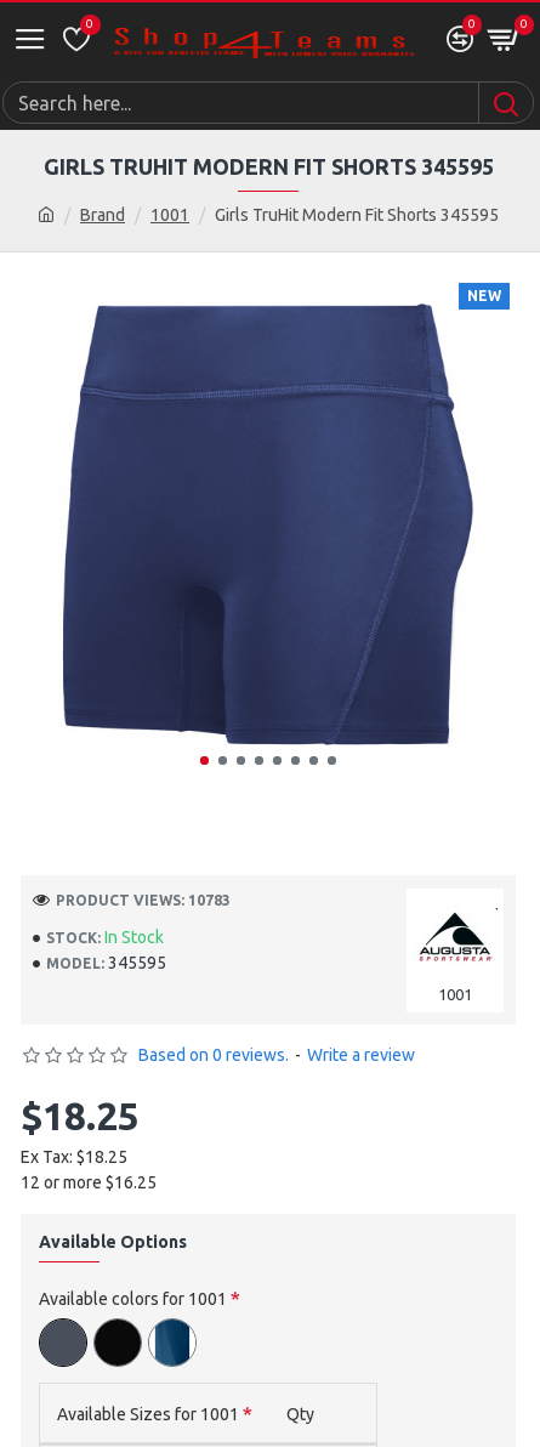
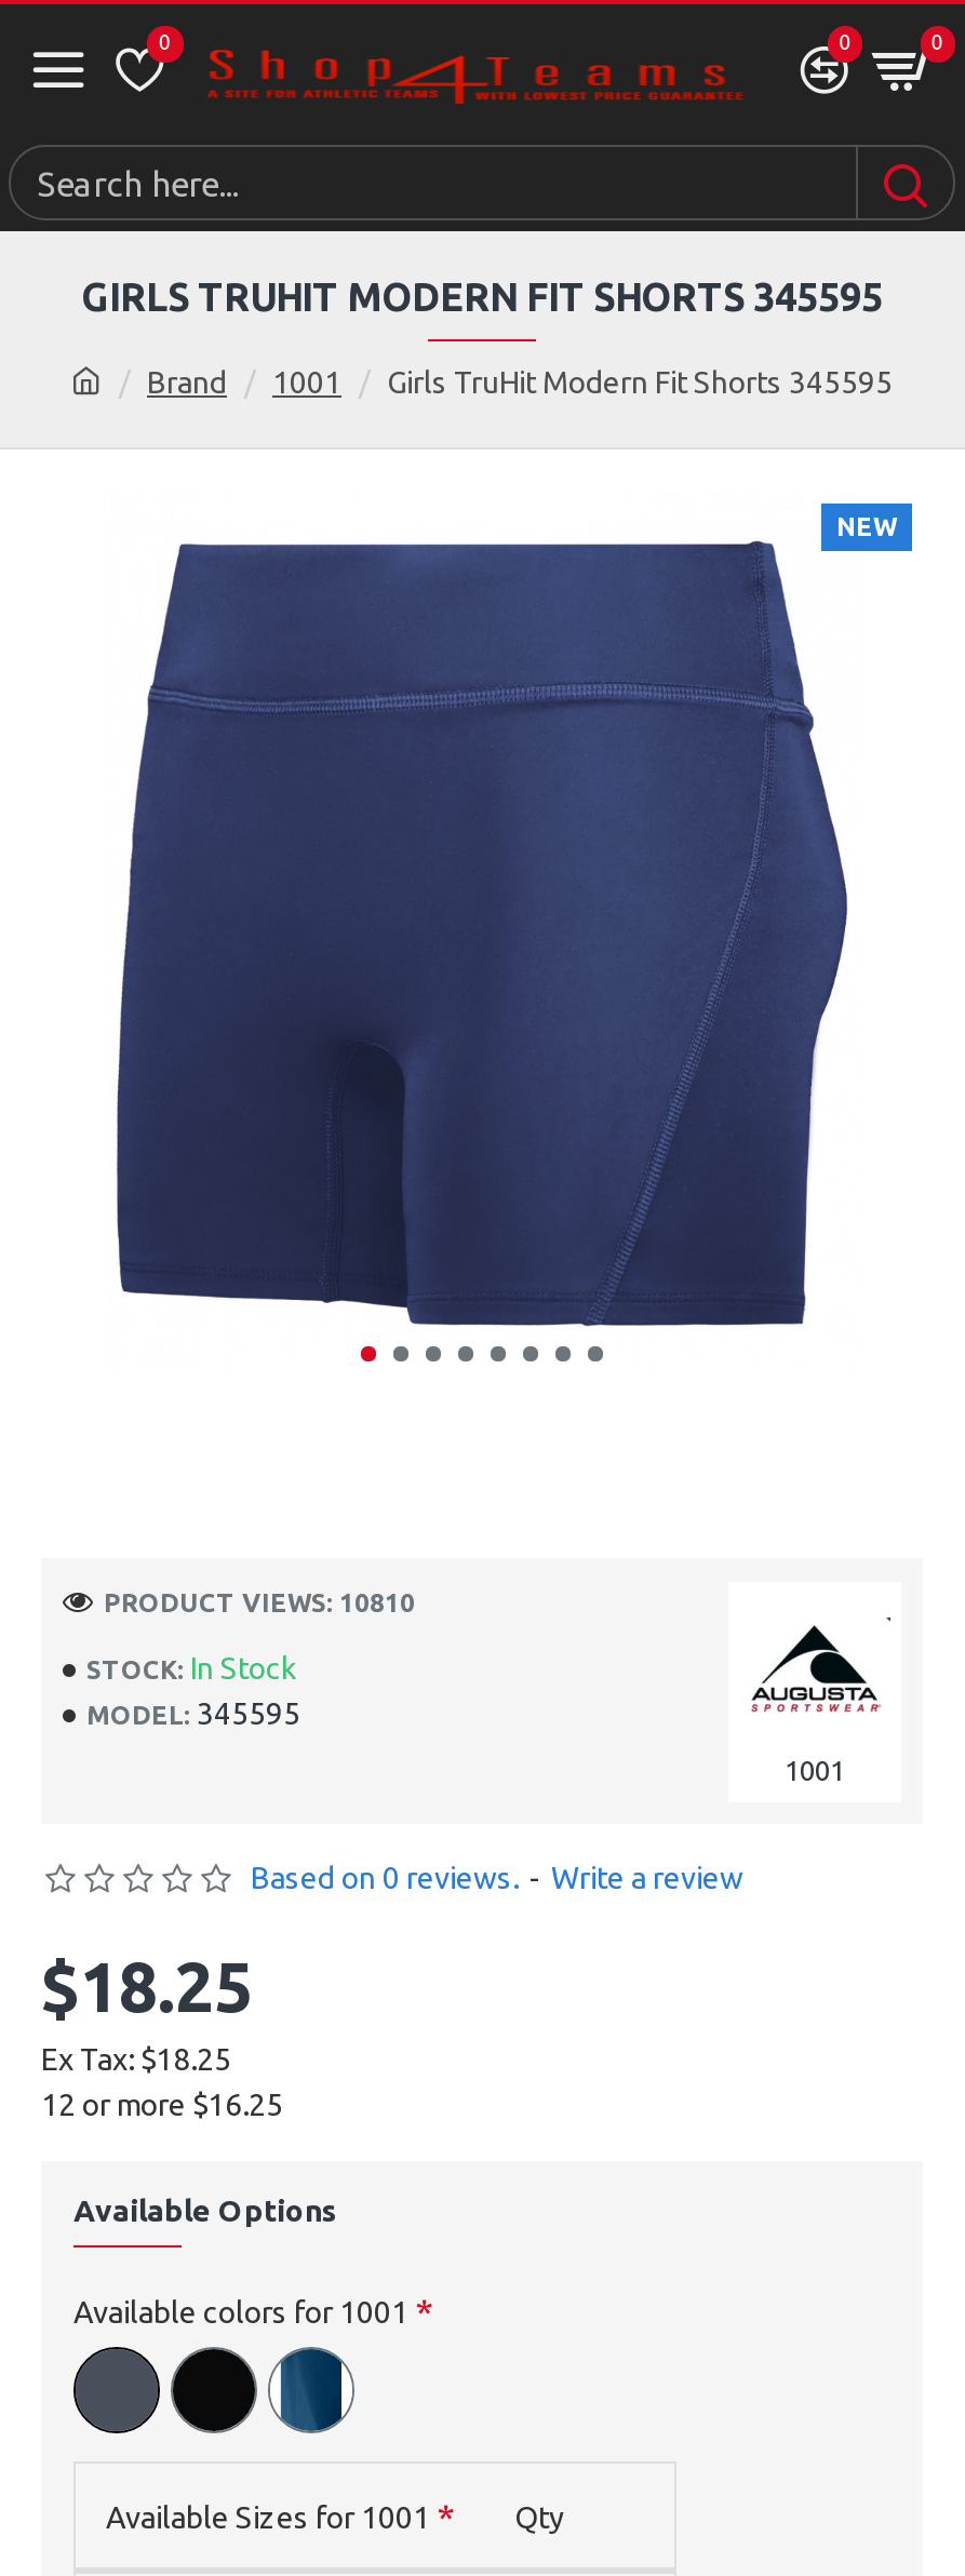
[56,892,231,907] PRODUCT VIEWS: 10783 -> [104,1587,415,1615] PRODUCT VIEWS: 10810

